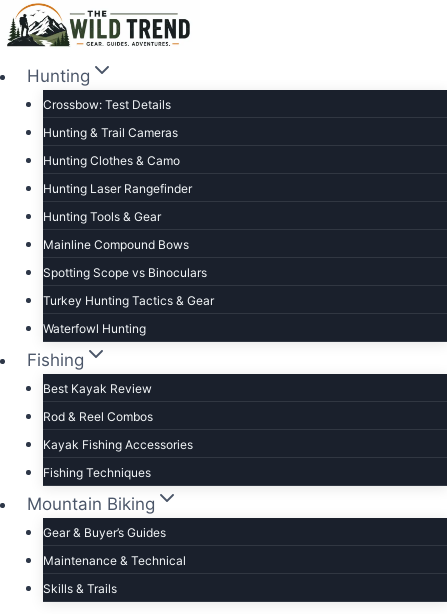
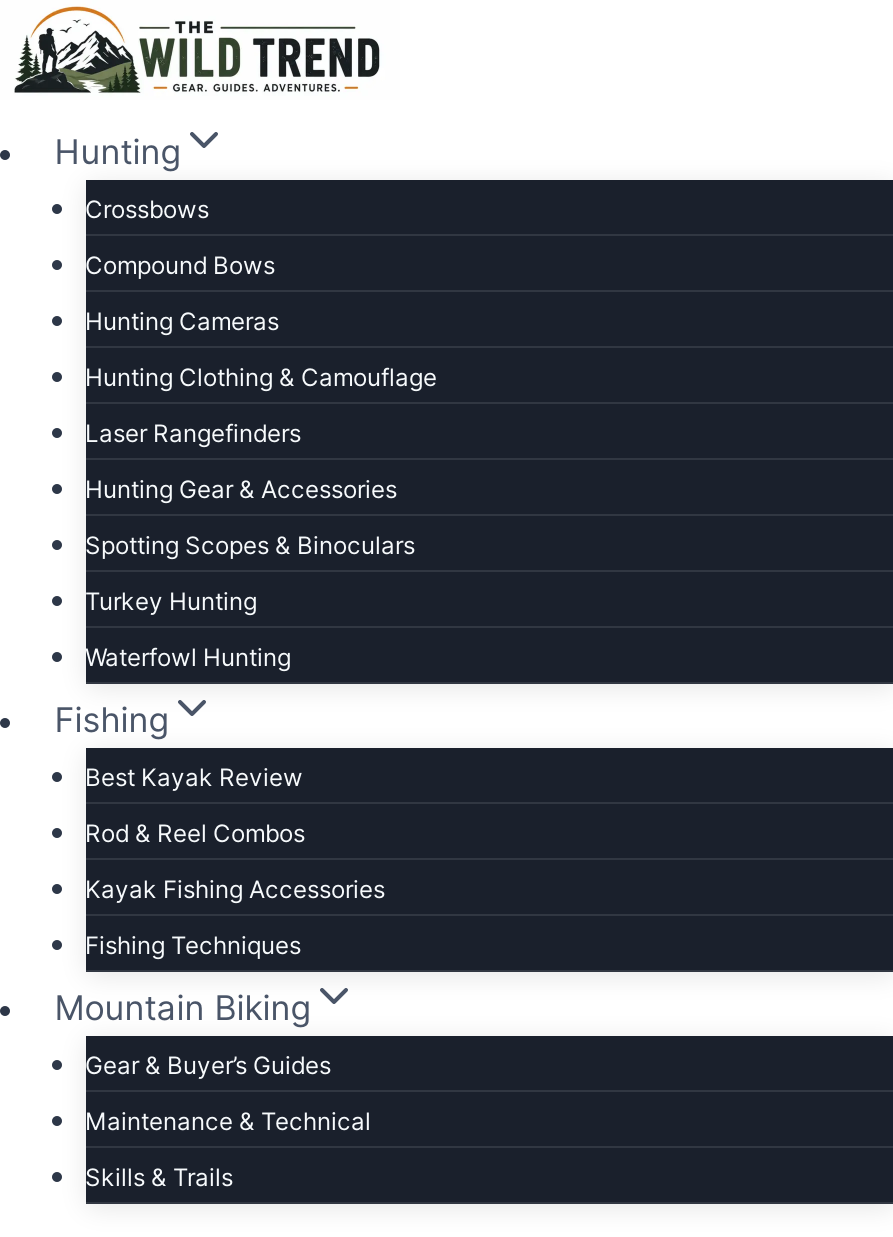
[42,97,170,112] Crossbow: Test Details -> [85,194,209,224] Crossbows
[42,125,177,140] Hunting & Trail Cameras -> [85,250,275,280] Compound Bows
[42,153,179,168] Hunting Clothes & Camo -> [85,306,279,336] Hunting Cameras
[42,181,191,196] Hunting Laser Rangefinder -> [85,362,437,392] Hunting Clothing & Camouflage
[42,209,160,224] Hunting Tools & Gear -> [85,418,301,448] Laser Rangefinders
[42,237,188,252] Mainline Compound Bows -> [85,474,397,504] Hunting Gear & Accessories
[42,265,206,280] Spotting Scope vs Binoculars -> [85,530,415,560] Spotting Scopes & Binoculars
[42,293,213,308] Turkey Hunting Tactics & Gear -> [85,586,257,616] Turkey Hunting

